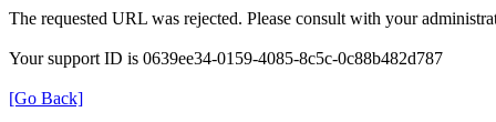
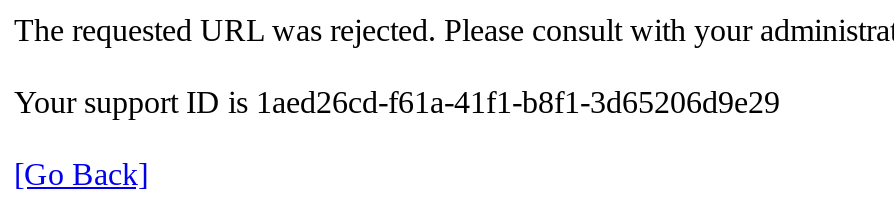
[9,49,443,68] Your support ID is 0639ee34-0159-4085-8c5c-0c88b482d787 -> [14,85,780,119] Your support ID is 1aed26cd-f61a-41f1-b8f1-3d65206d9e29

